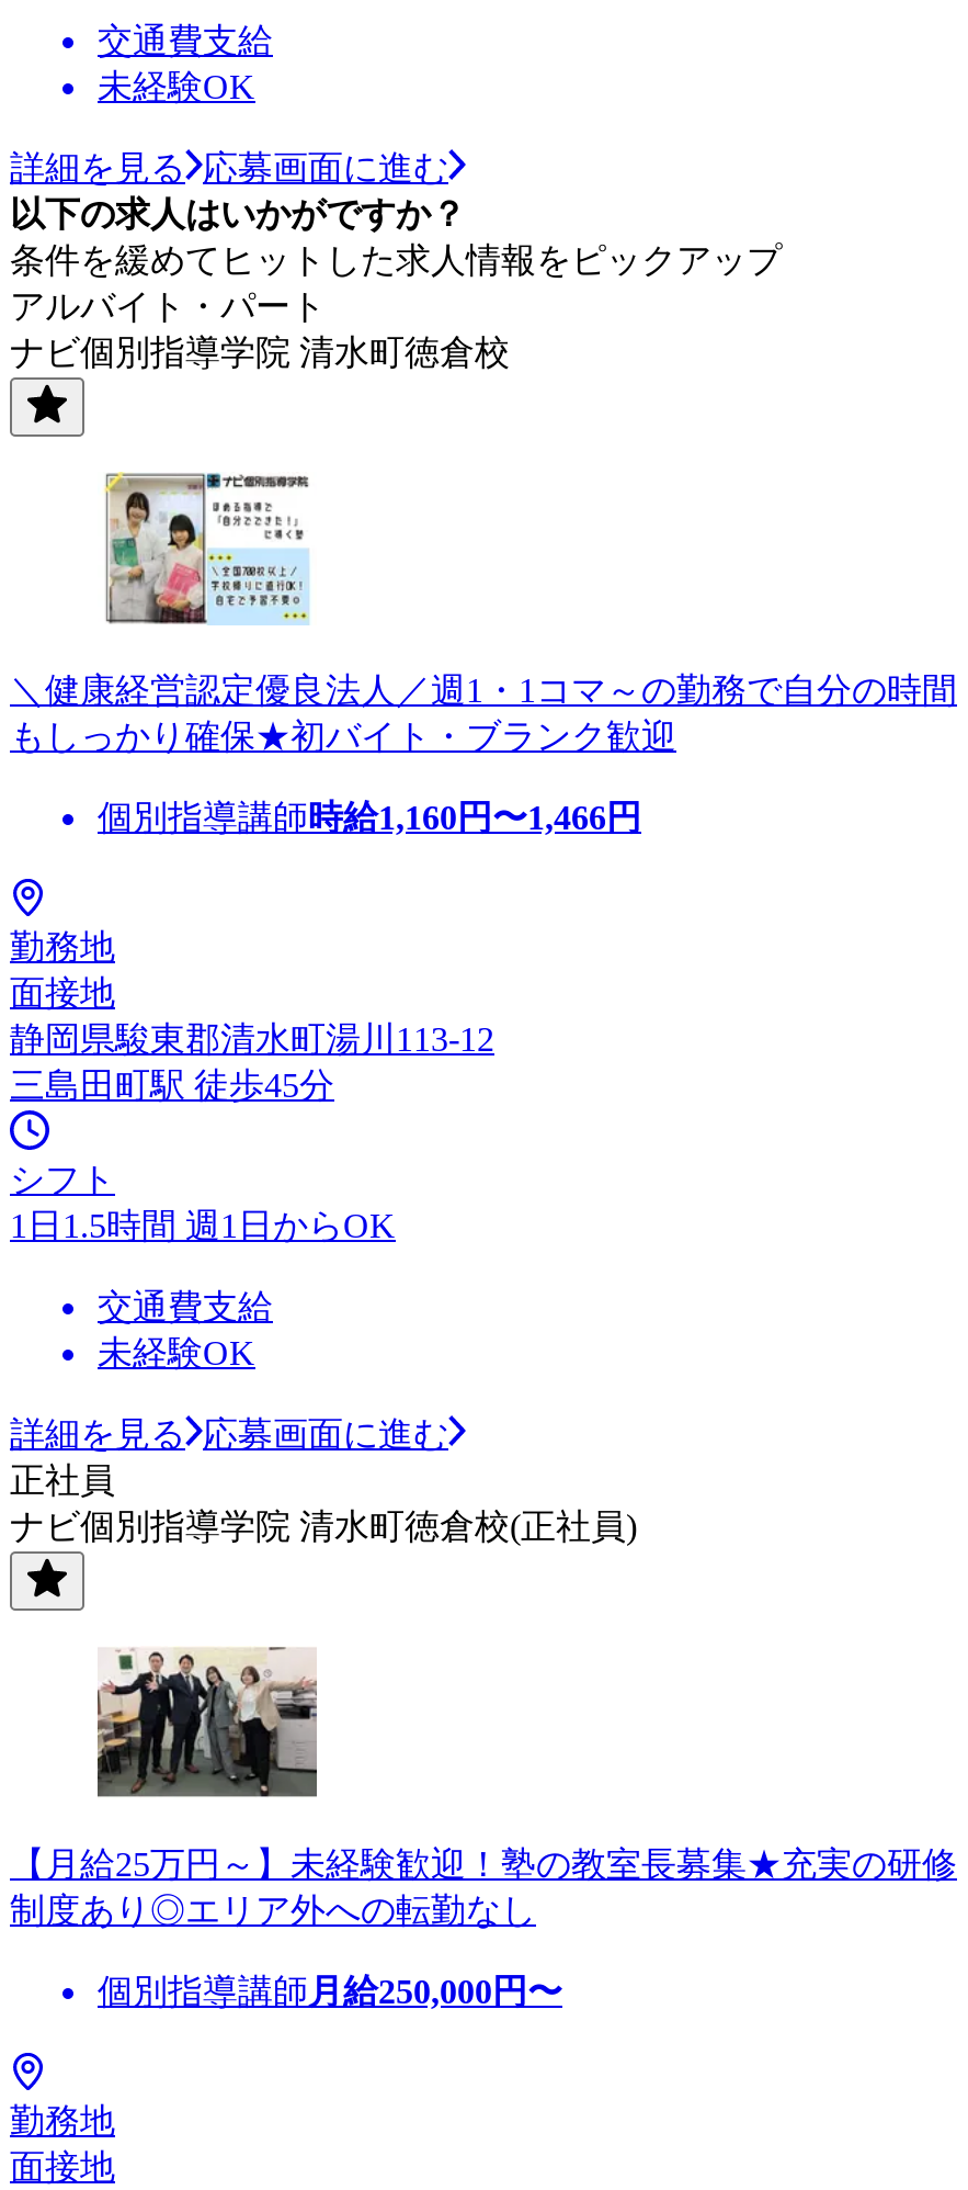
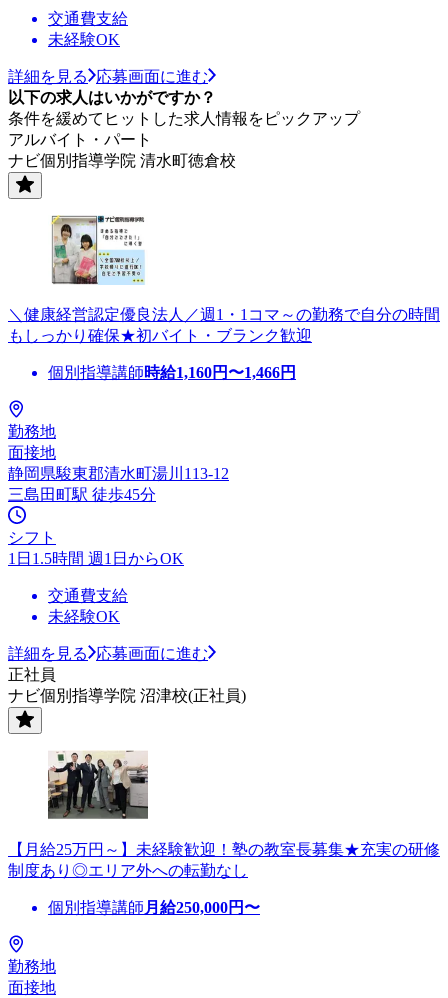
[10,1507,637,1545] ナビ個別指導学院 清水町徳倉校(正社員) -> [8,687,246,704] ナビ個別指導学院 沼津校(正社員)

